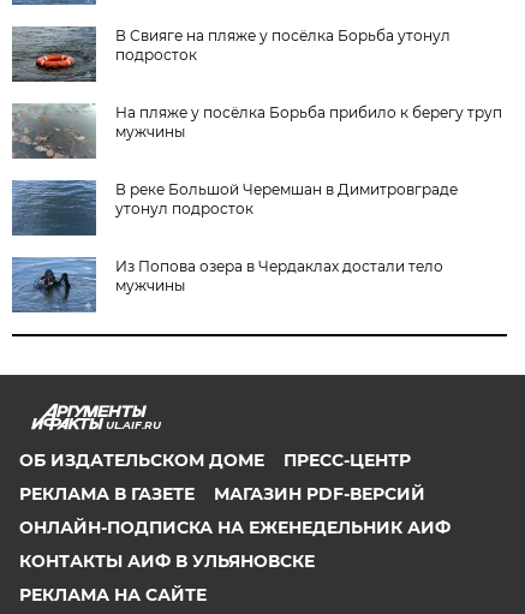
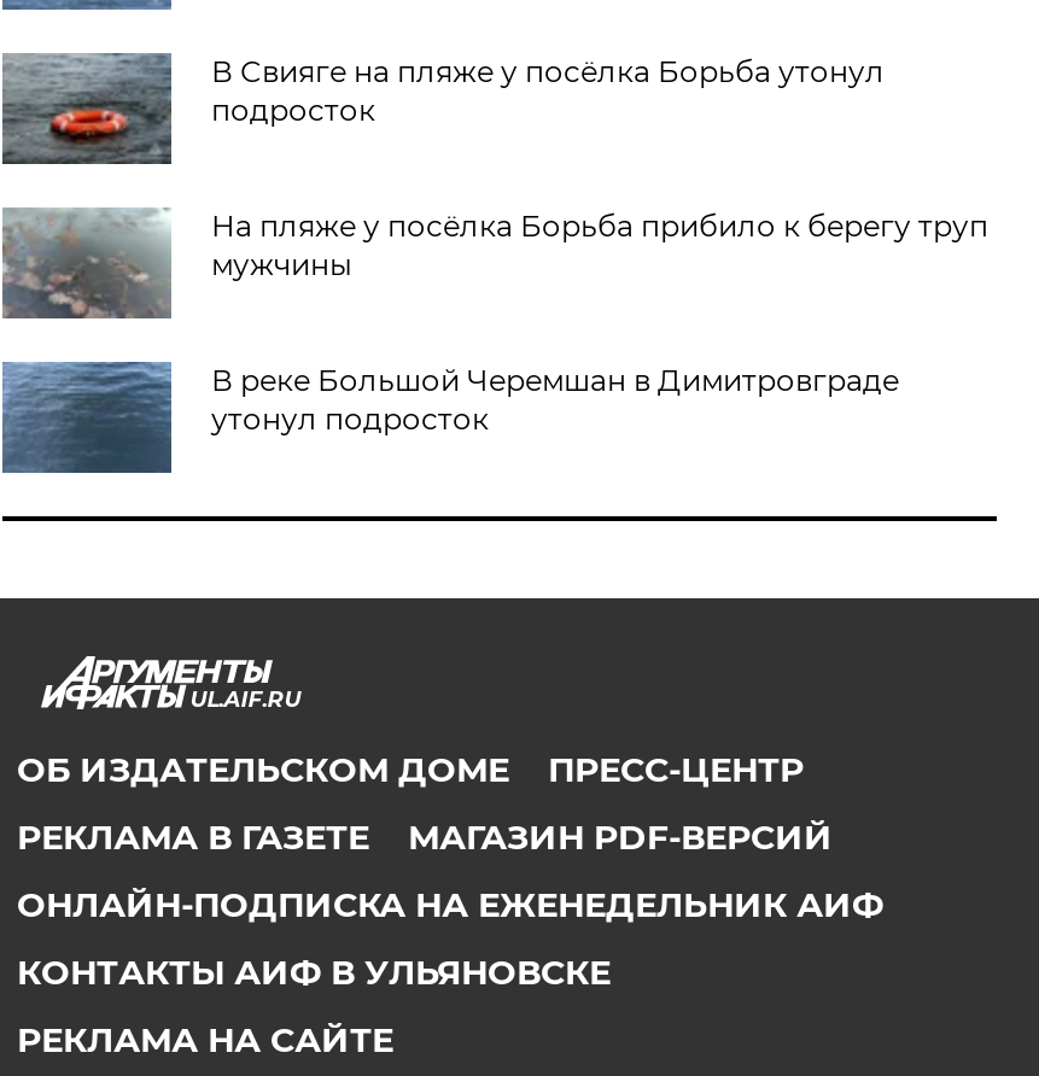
[12,257,444,314] [image] | Из Попова озера в Чердаклах достали тело | мужчины -> none

